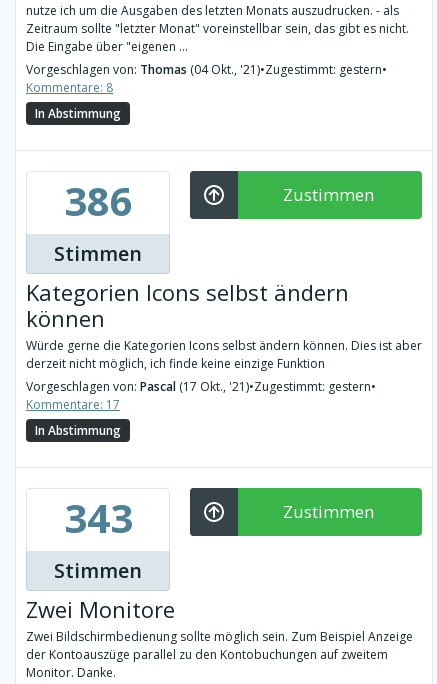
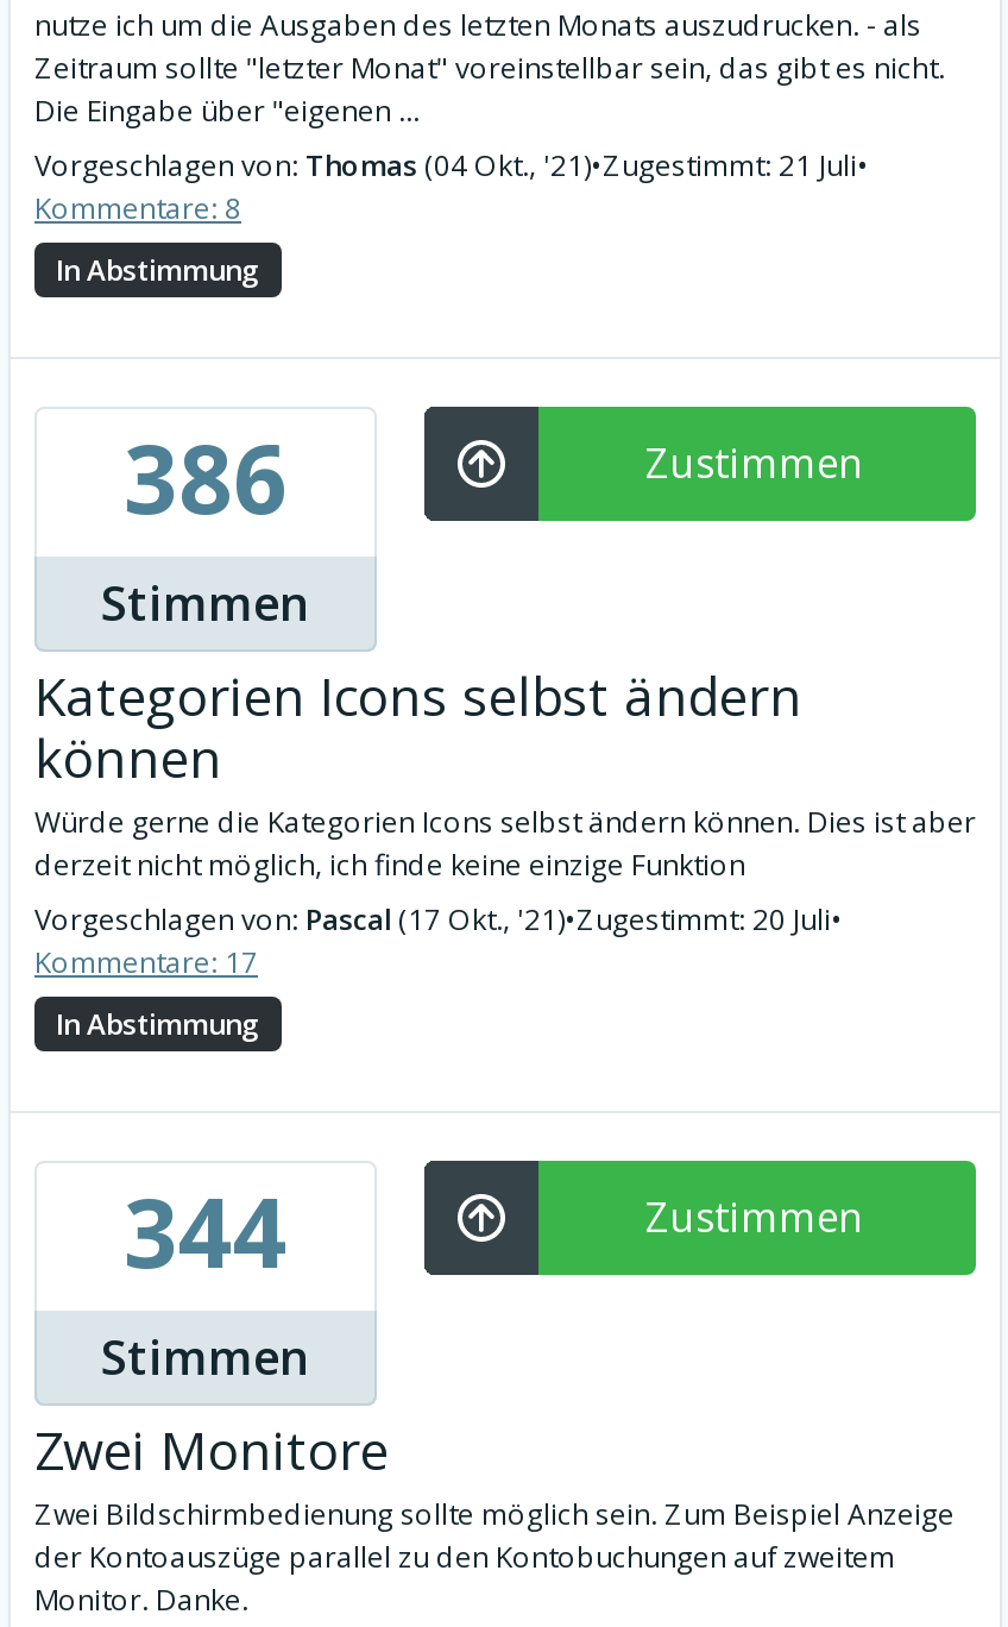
[26,61,387,78] Vorgeschlagen von: Thomas (04 Okt., '21) •Zugestimmt: gestern• -> [34,145,869,186] Vorgeschlagen von: Thomas (04 Okt., '21) •Zugestimmt: 21 Juli•
[26,378,376,395] Vorgeschlagen von: Pascal (17 Okt., '21) •Zugestimmt: gestern• -> [34,899,843,940] Vorgeschlagen von: Pascal (17 Okt., '21) •Zugestimmt: 20 Juli•
[63,490,132,545] 343 -> [124,1166,288,1296] 344

